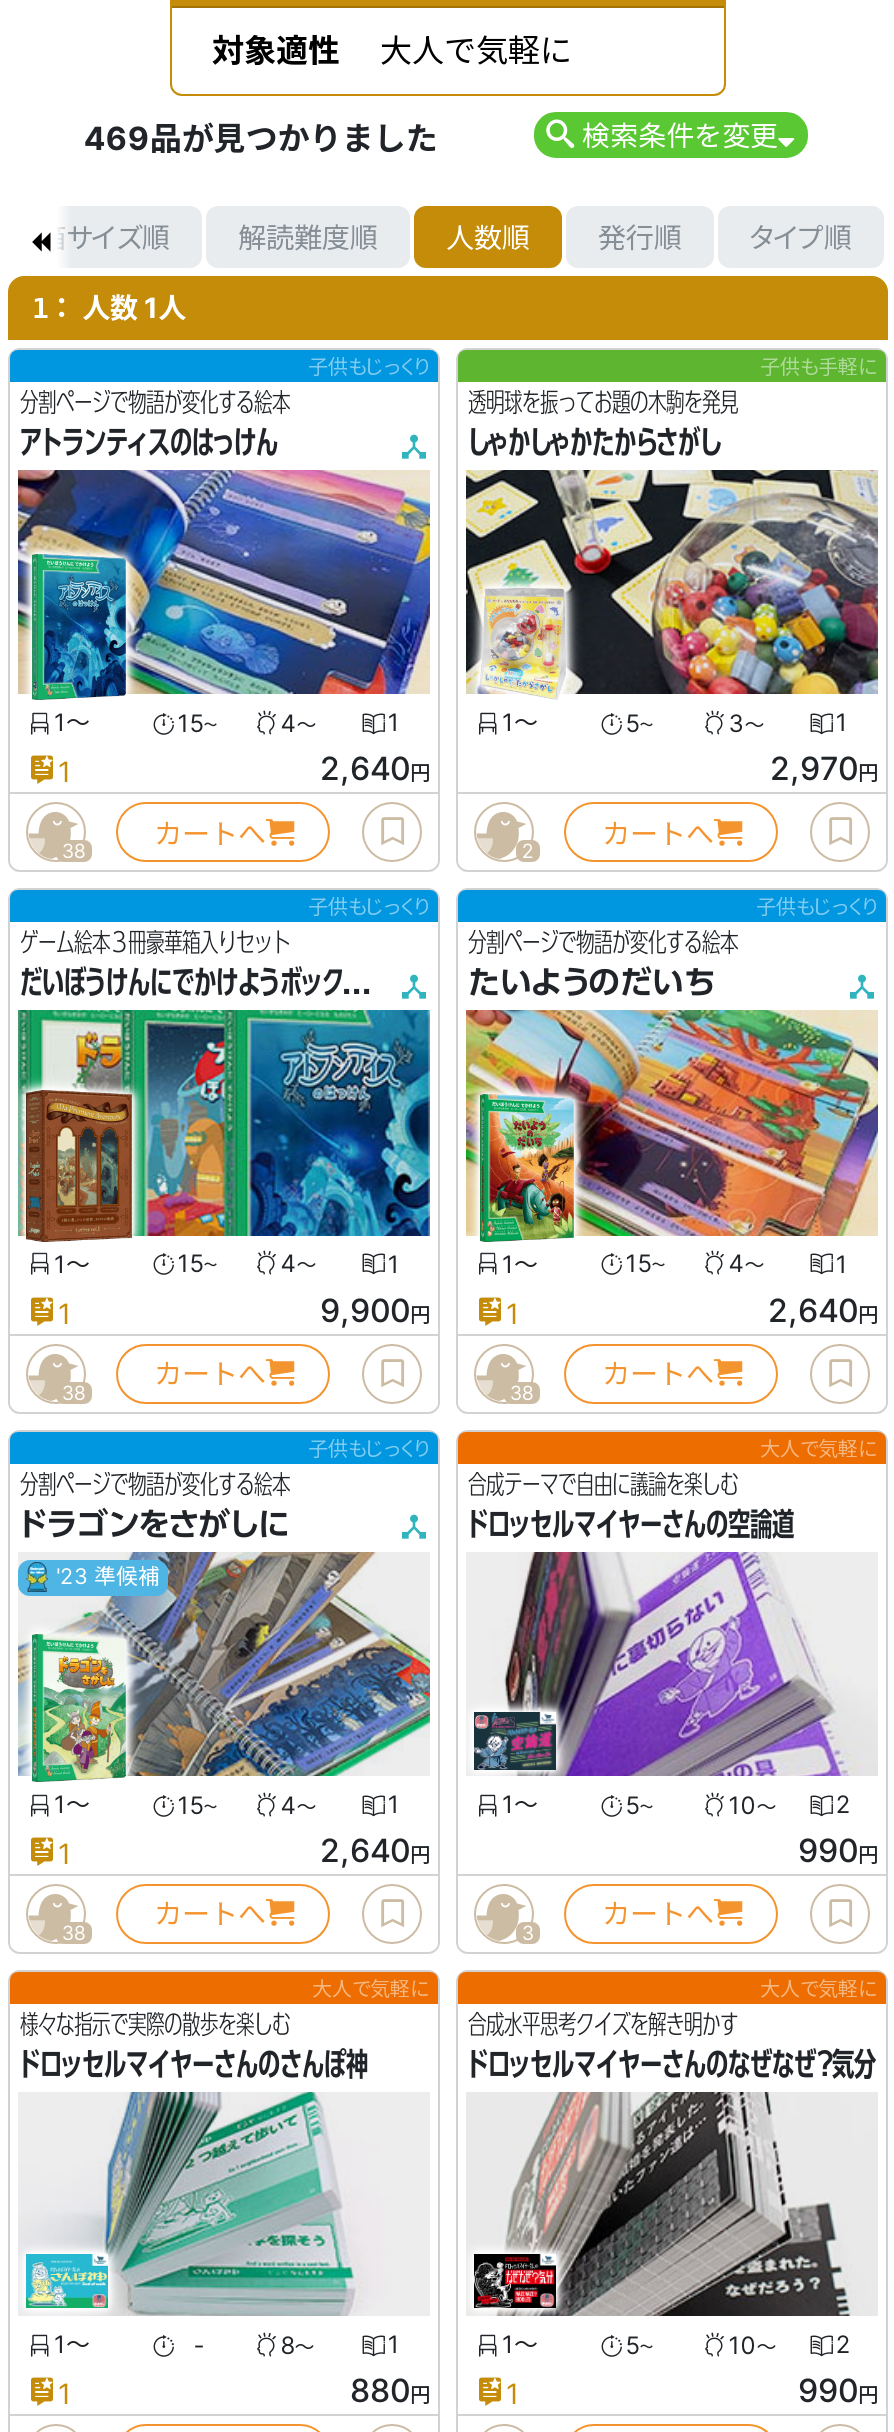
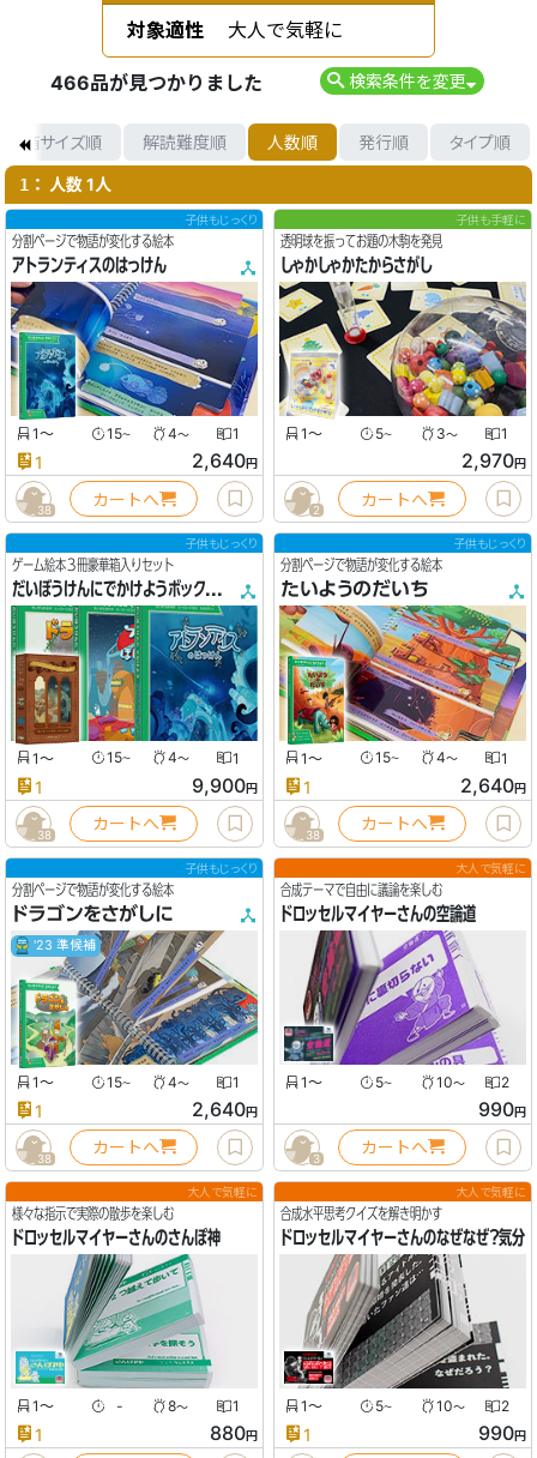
[84,118,438,158] 469品が見つかりました -> [50,71,262,95] 466品が見つかりました

